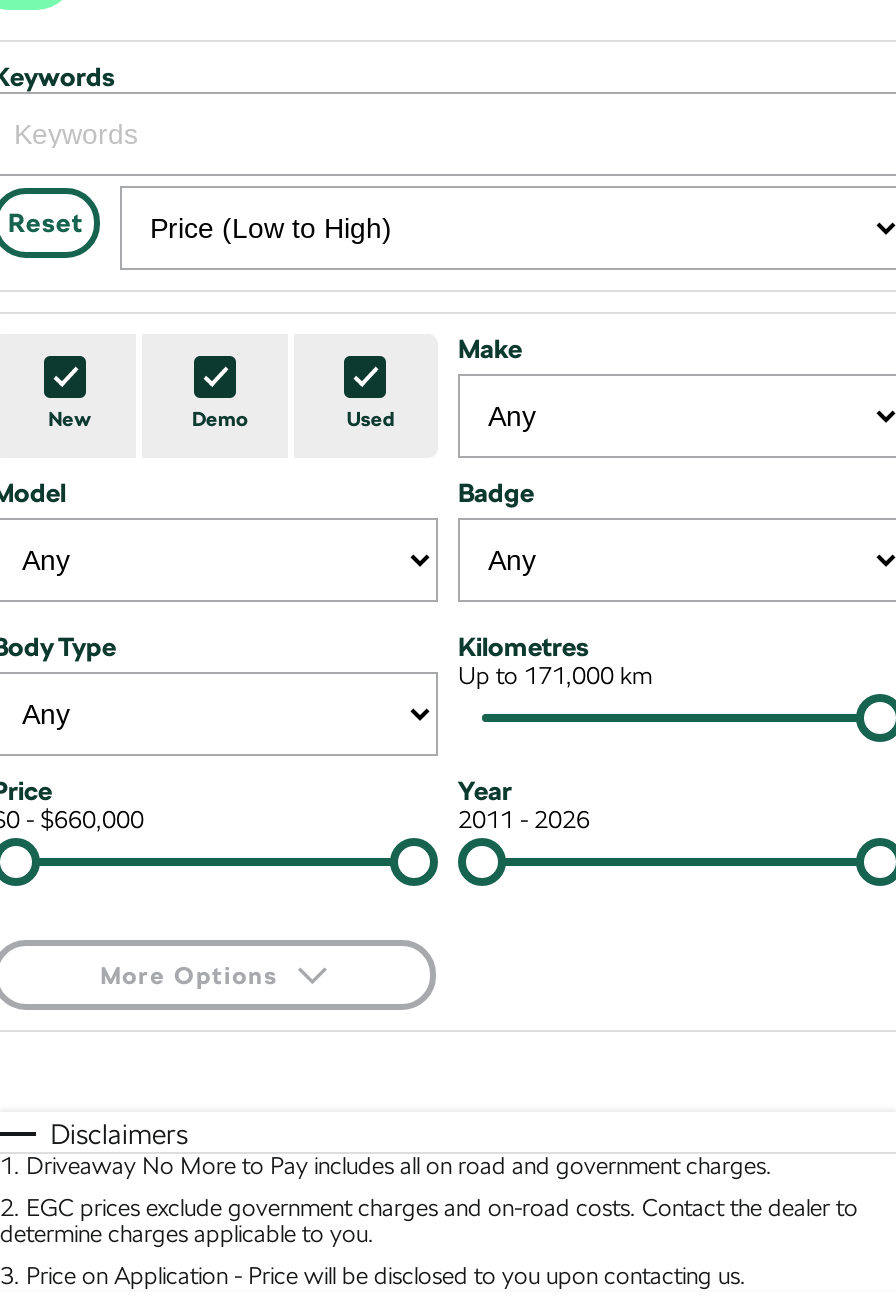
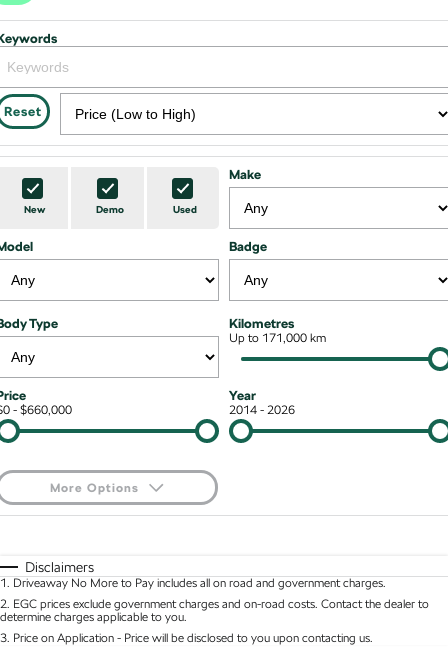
[458,806,590,834] 2011 - 2026 -> [229,403,295,417] 2014 - 2026

